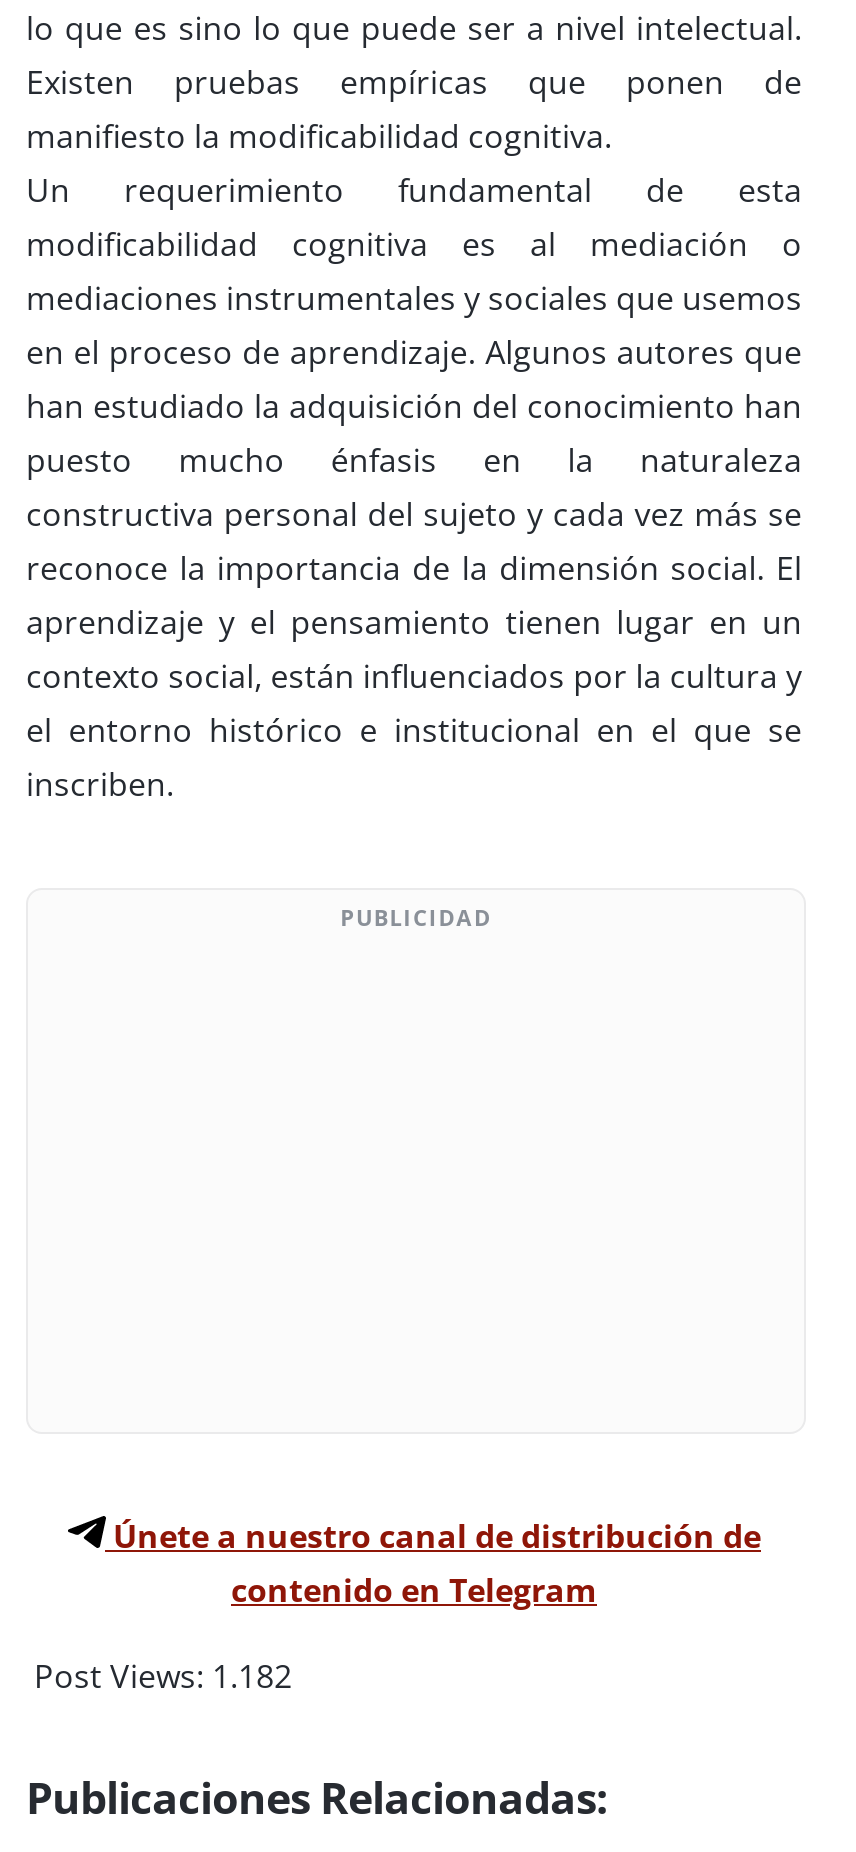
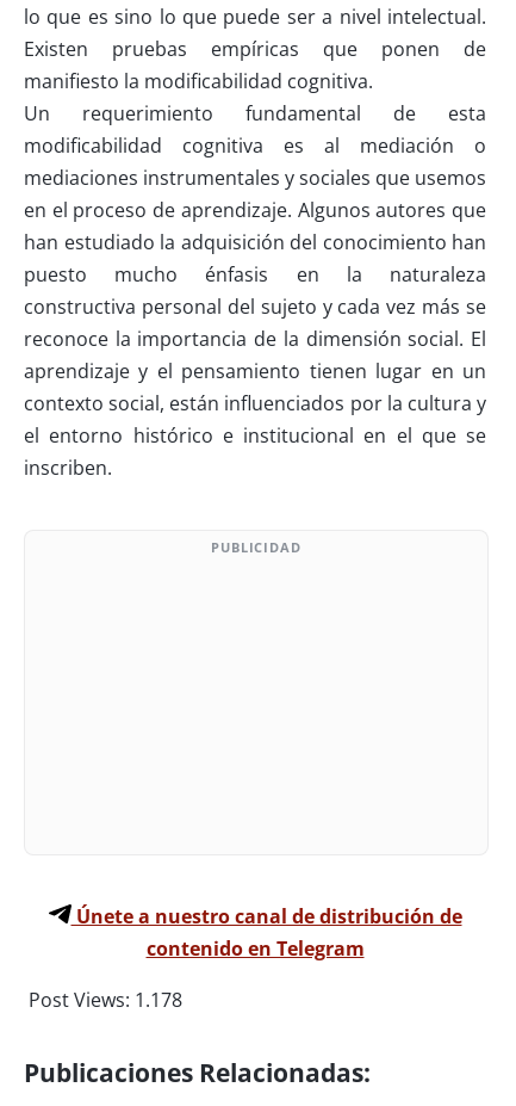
[34,1654,292,1698] Post Views: 1.182 -> [29,987,182,1013] Post Views: 1.178

